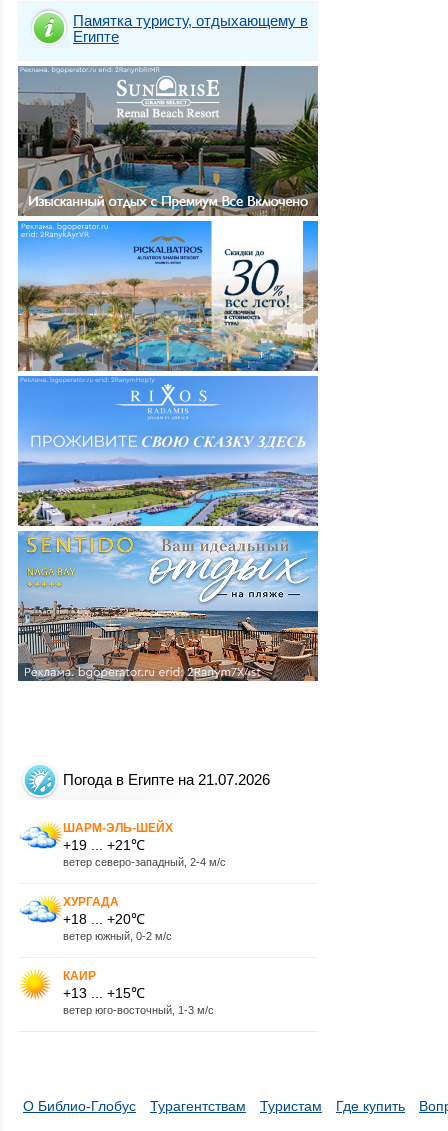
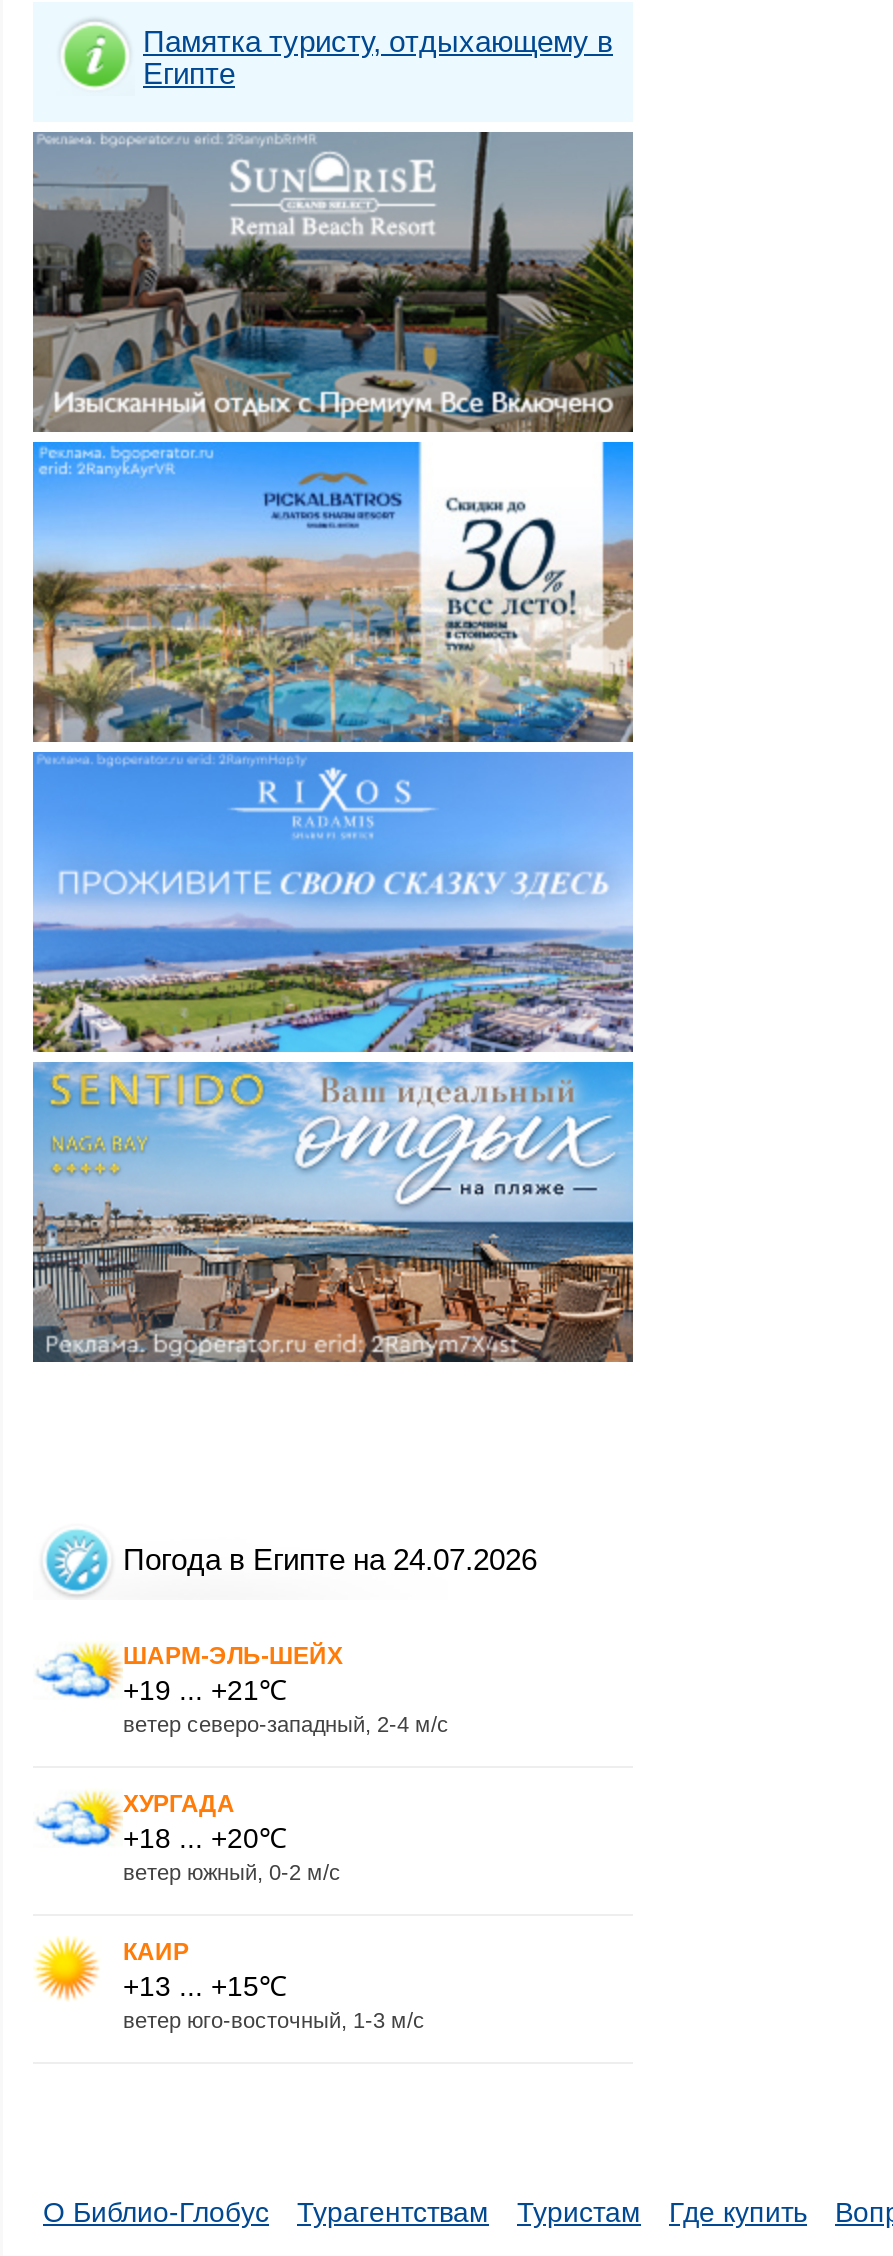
[63,771,270,788] Погода в Египте на 21.07.2026 -> [123,1542,537,1576] Погода в Египте на 24.07.2026

